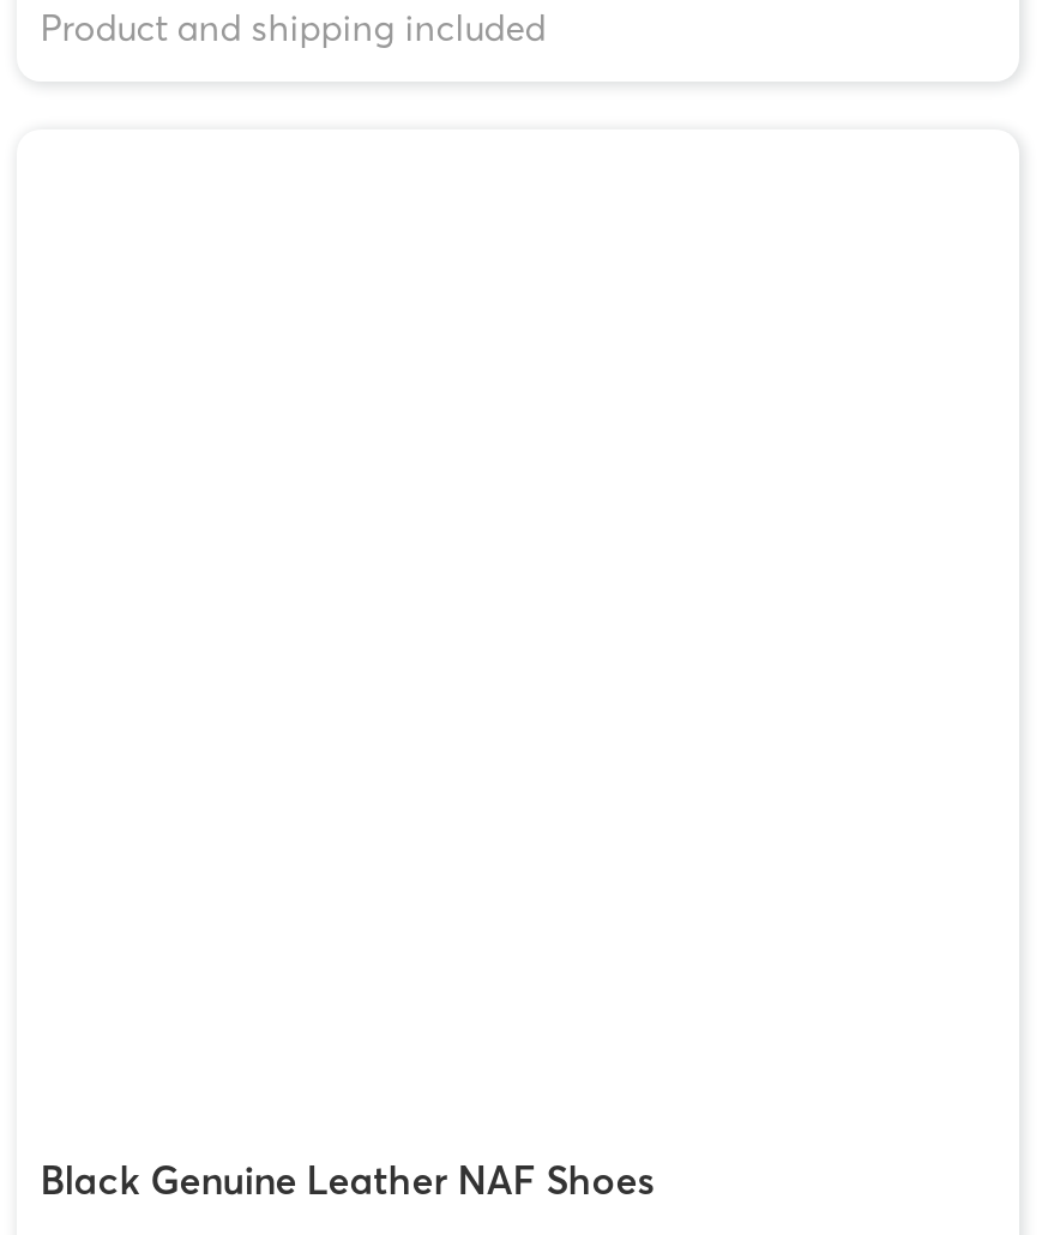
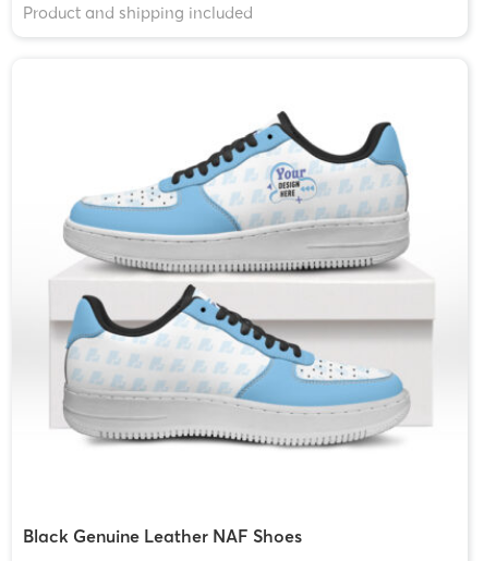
none -> [48,110,436,450] [image]

